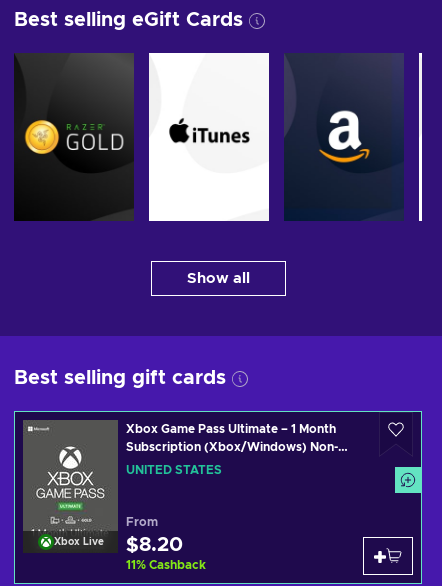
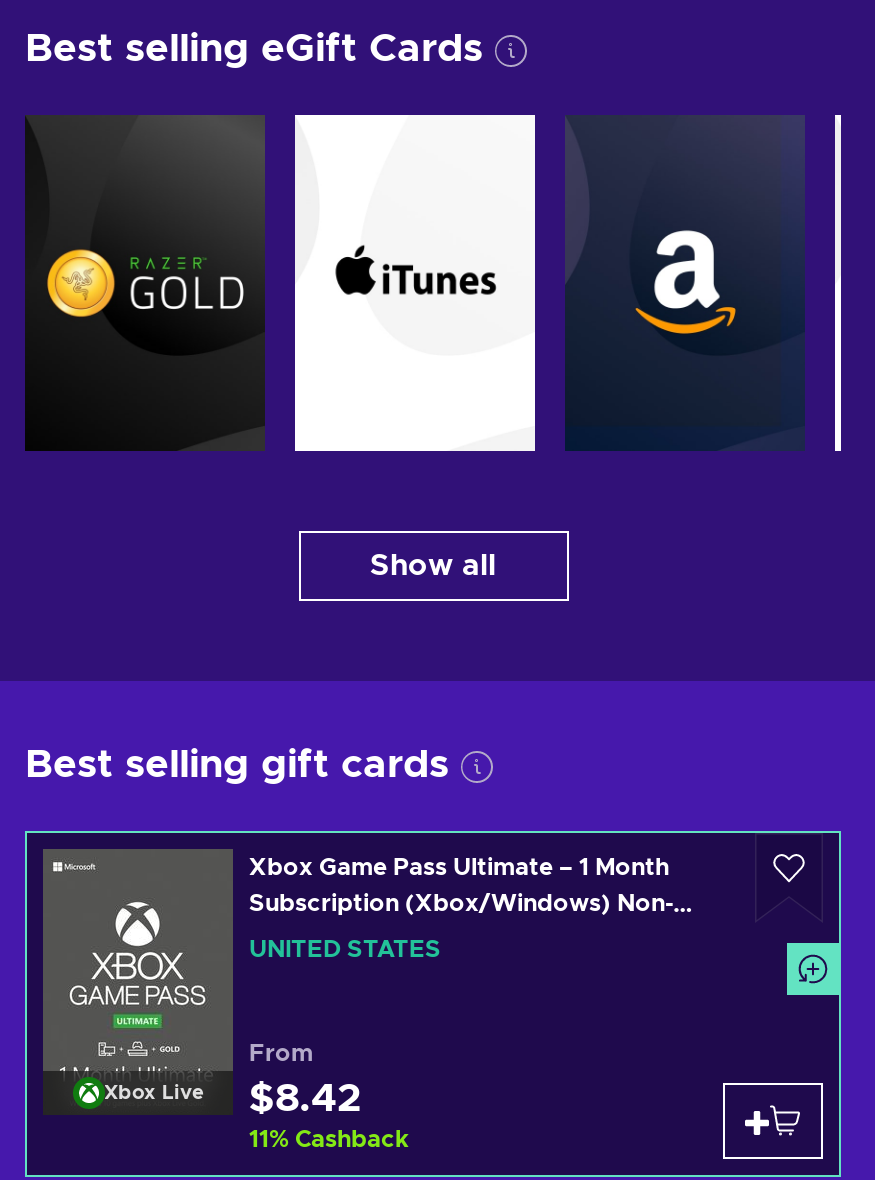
[126,535,183,555] $8.20 -> [249,1080,361,1120] $8.42

